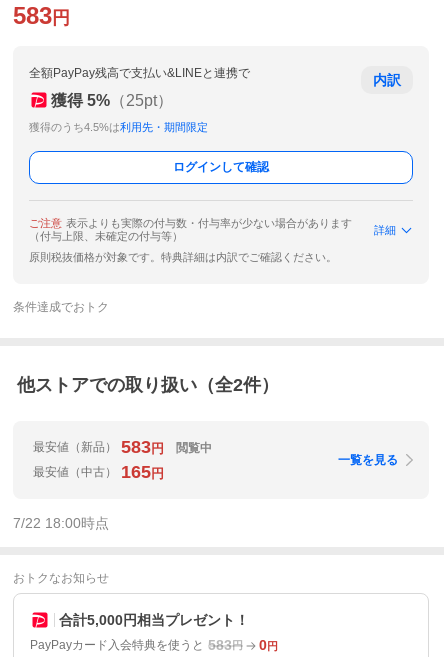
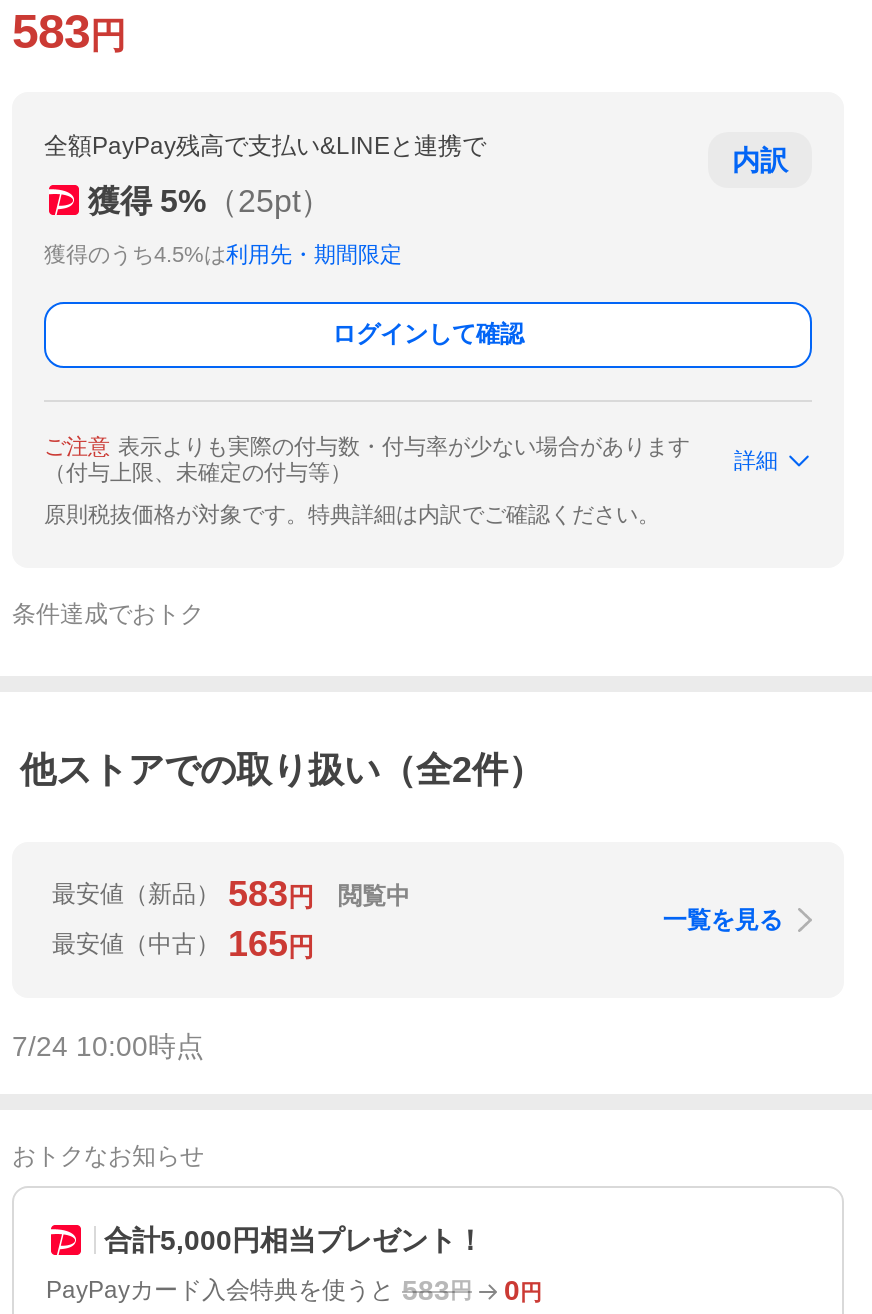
[13,515,109,531] 7/22 18:00時点 -> [12,1030,204,1062] 7/24 10:00時点

